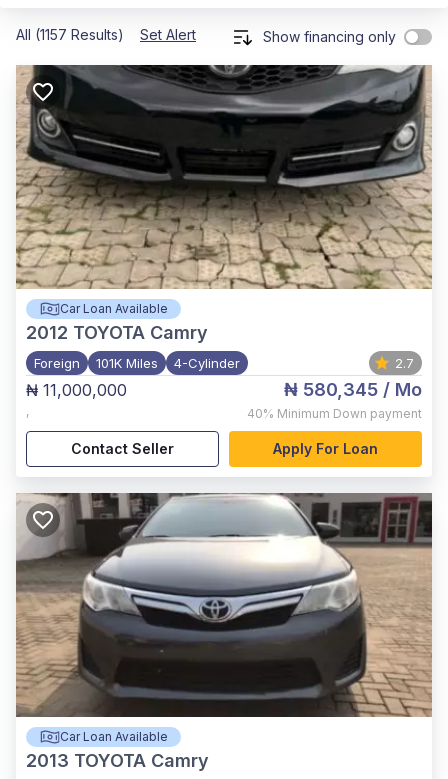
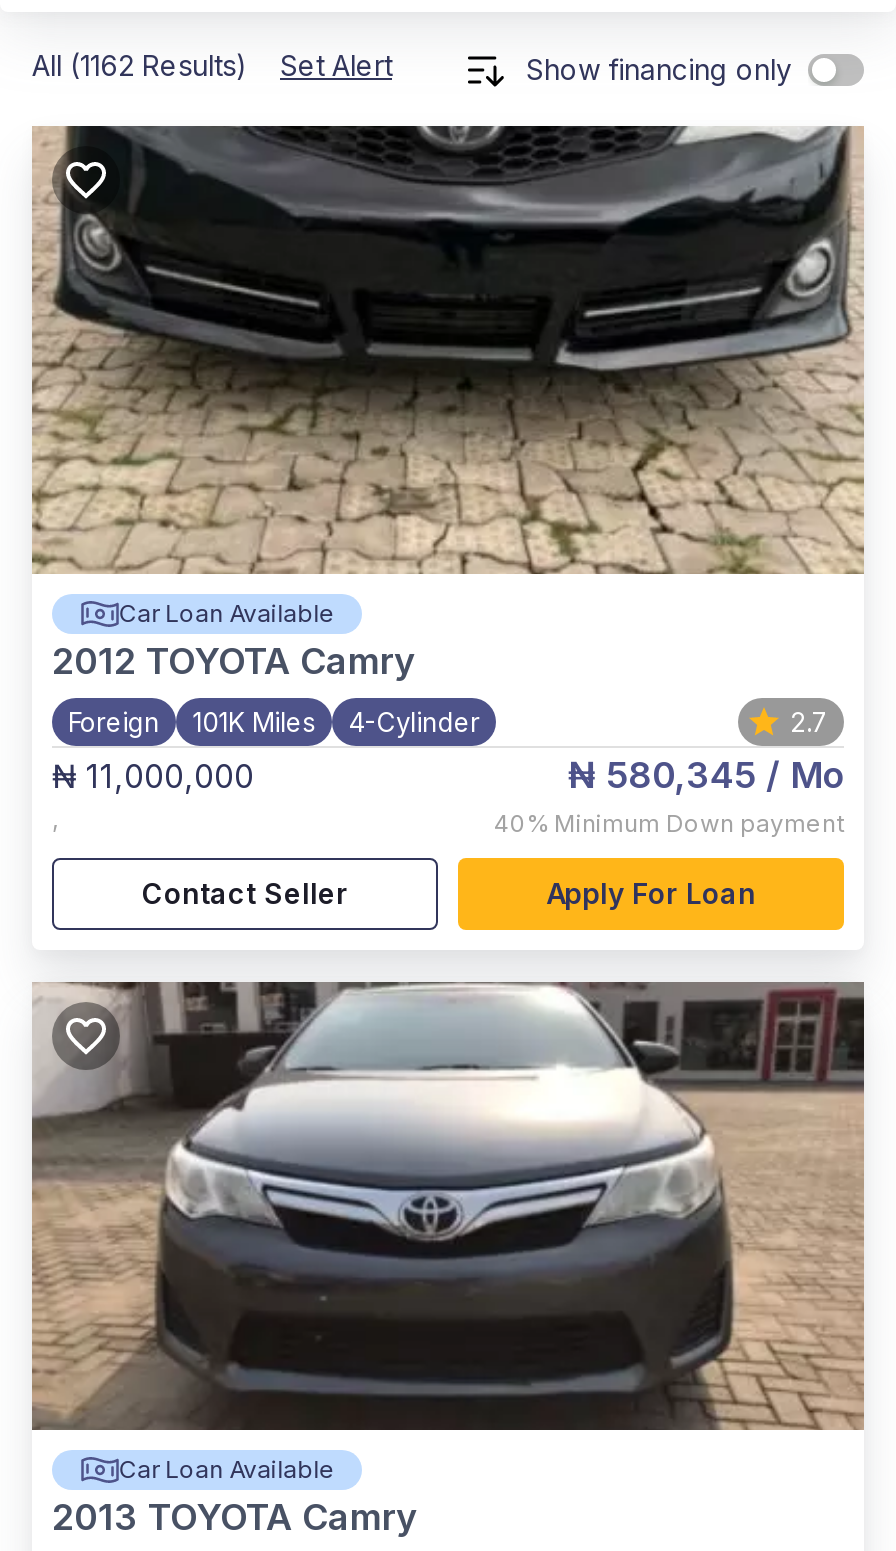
[16,26,196,43] All (1157 Results) Set Alert -> [32,48,392,82] All (1162 Results) Set Alert

